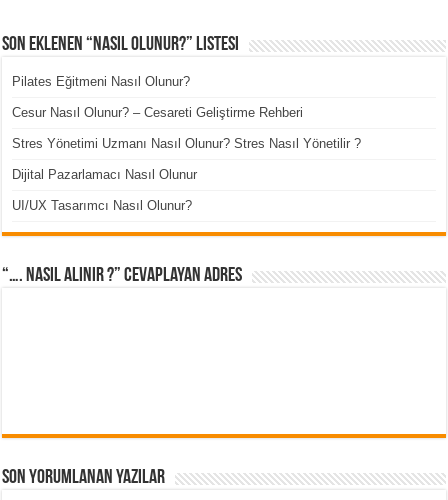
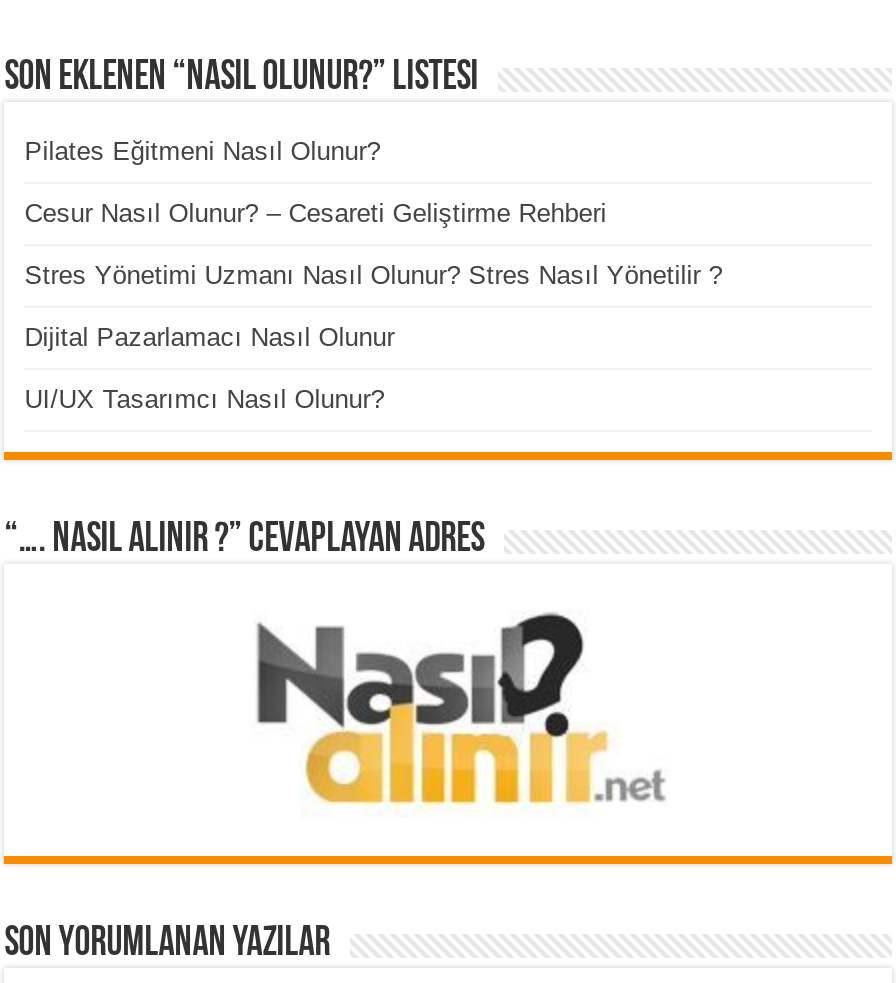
none -> [256,612,666,808] [image]

